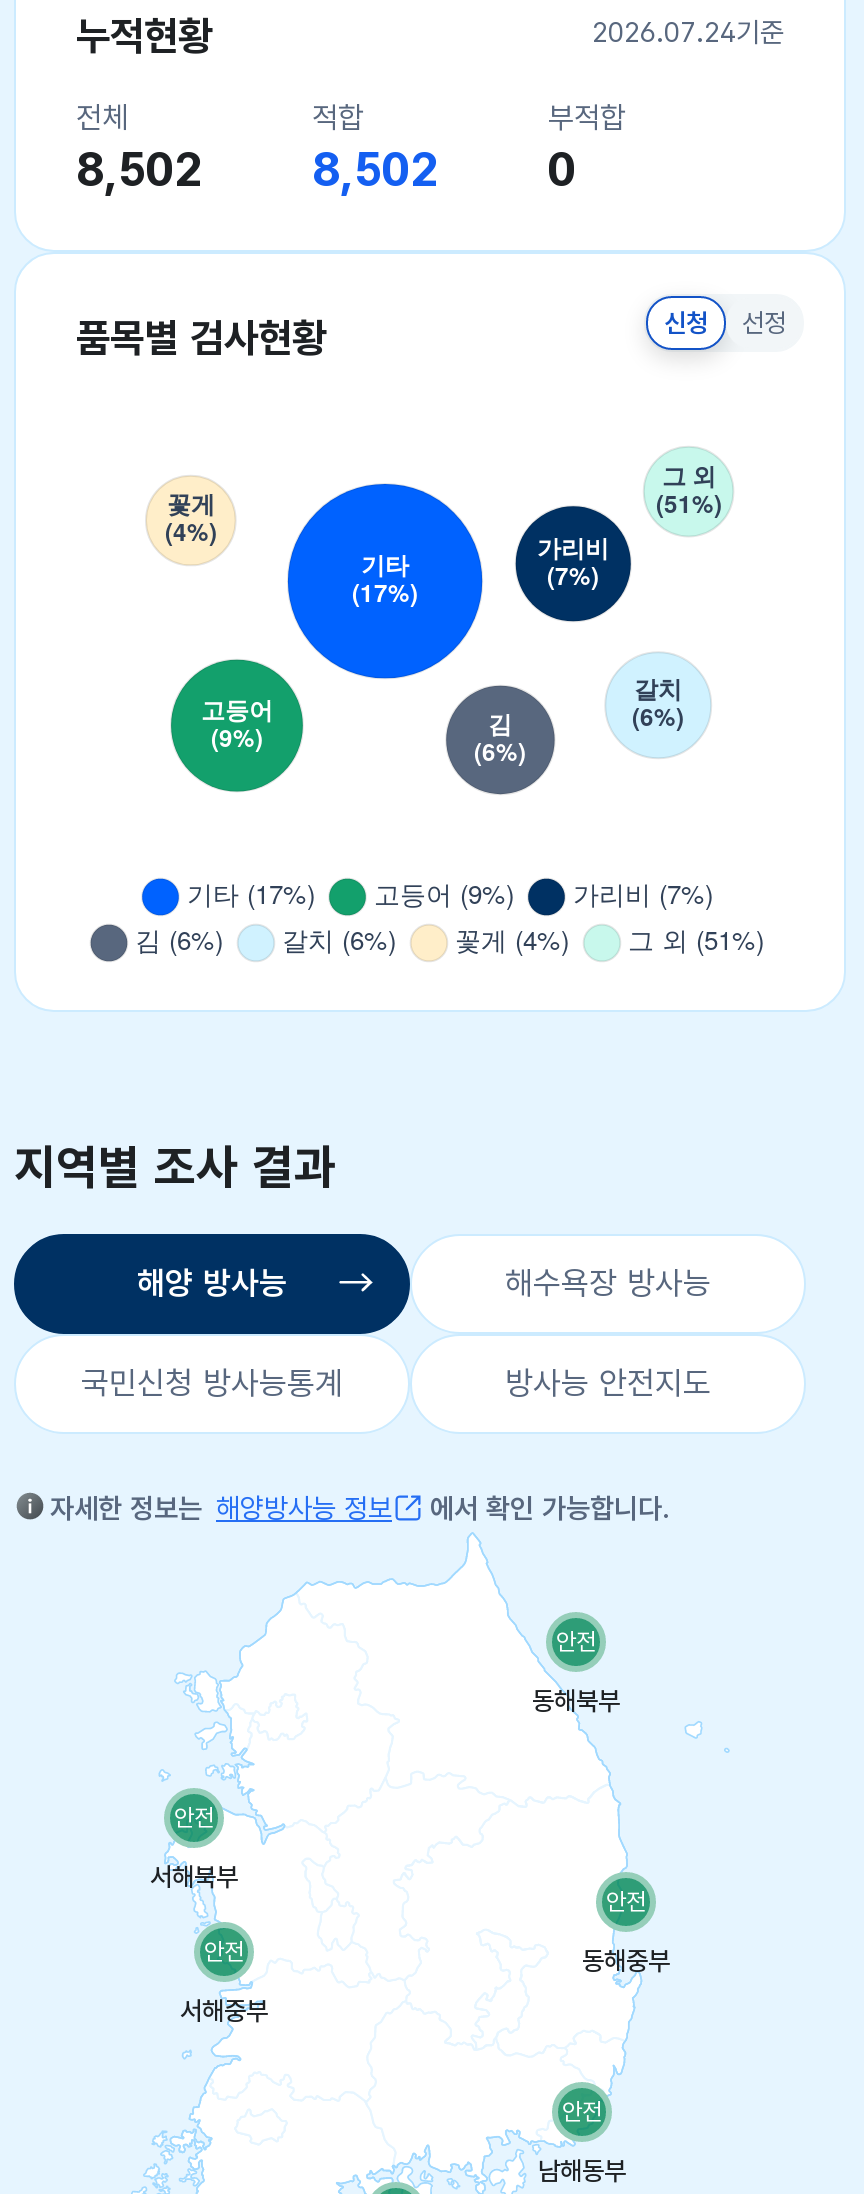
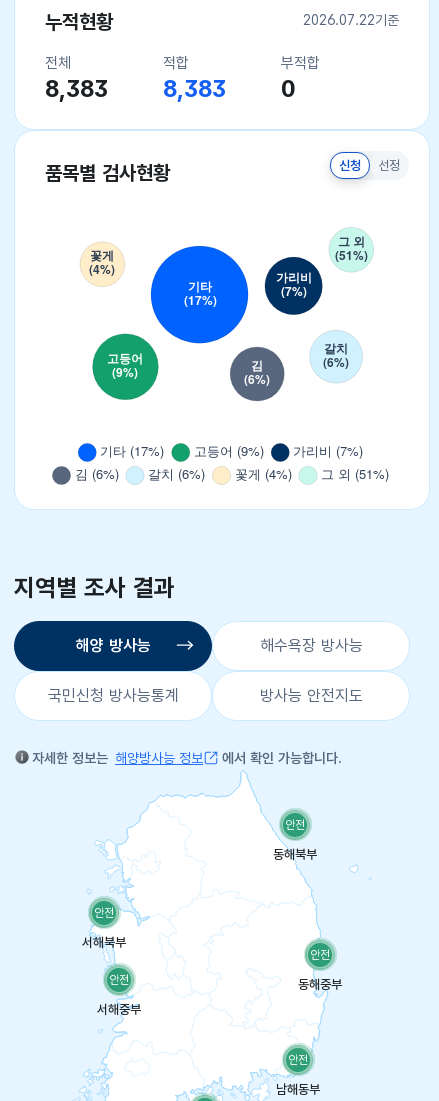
[592,16,784,48] 2026.07.24기준 -> [303,12,399,28] 2026.07.22기준
[76,140,202,198] 8,502 -> [45,74,108,103] 8,383
[312,140,438,198] 8,502 -> [163,74,226,103] 8,383

